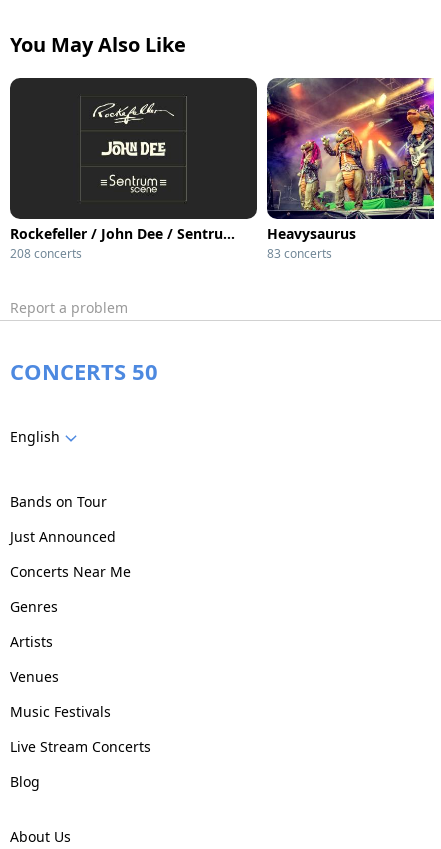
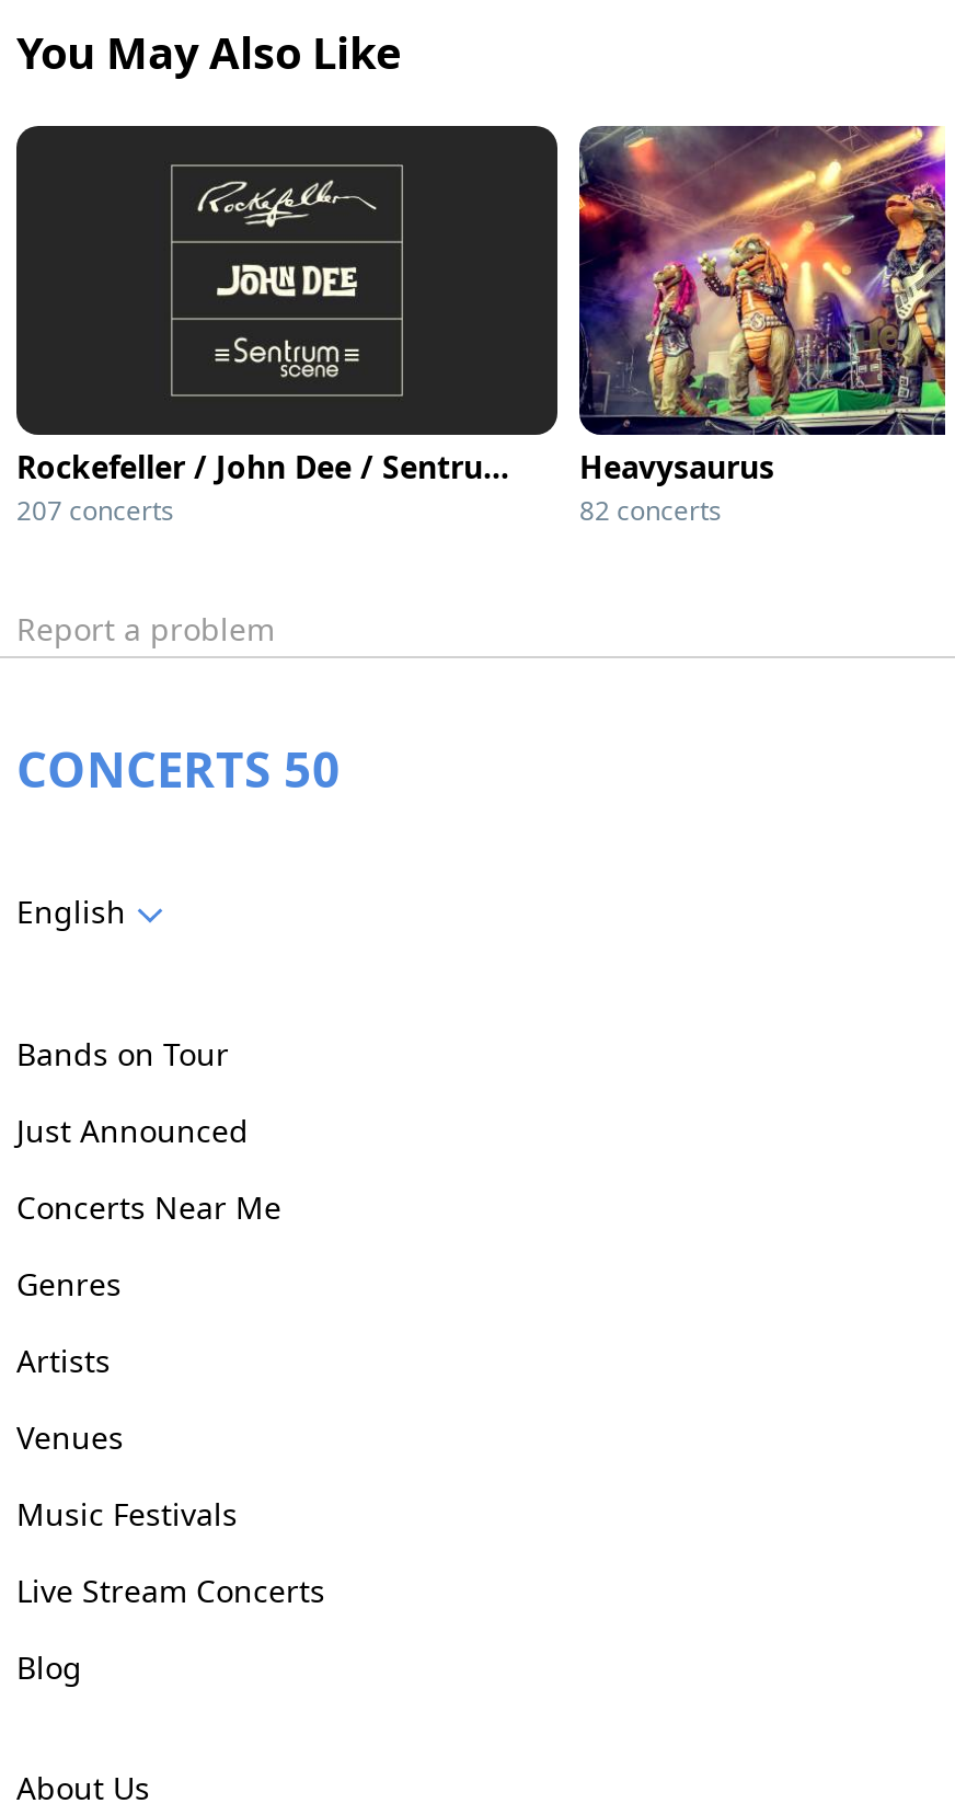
[10,245,82,262] 208 concerts -> [16,492,174,529] 207 concerts
[267,245,332,262] 83 concerts -> [579,492,722,529] 82 concerts

